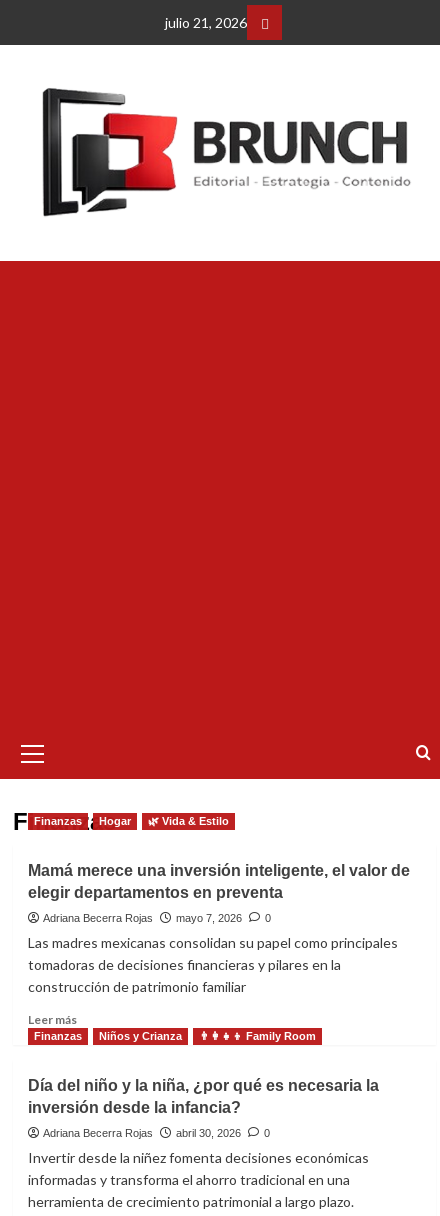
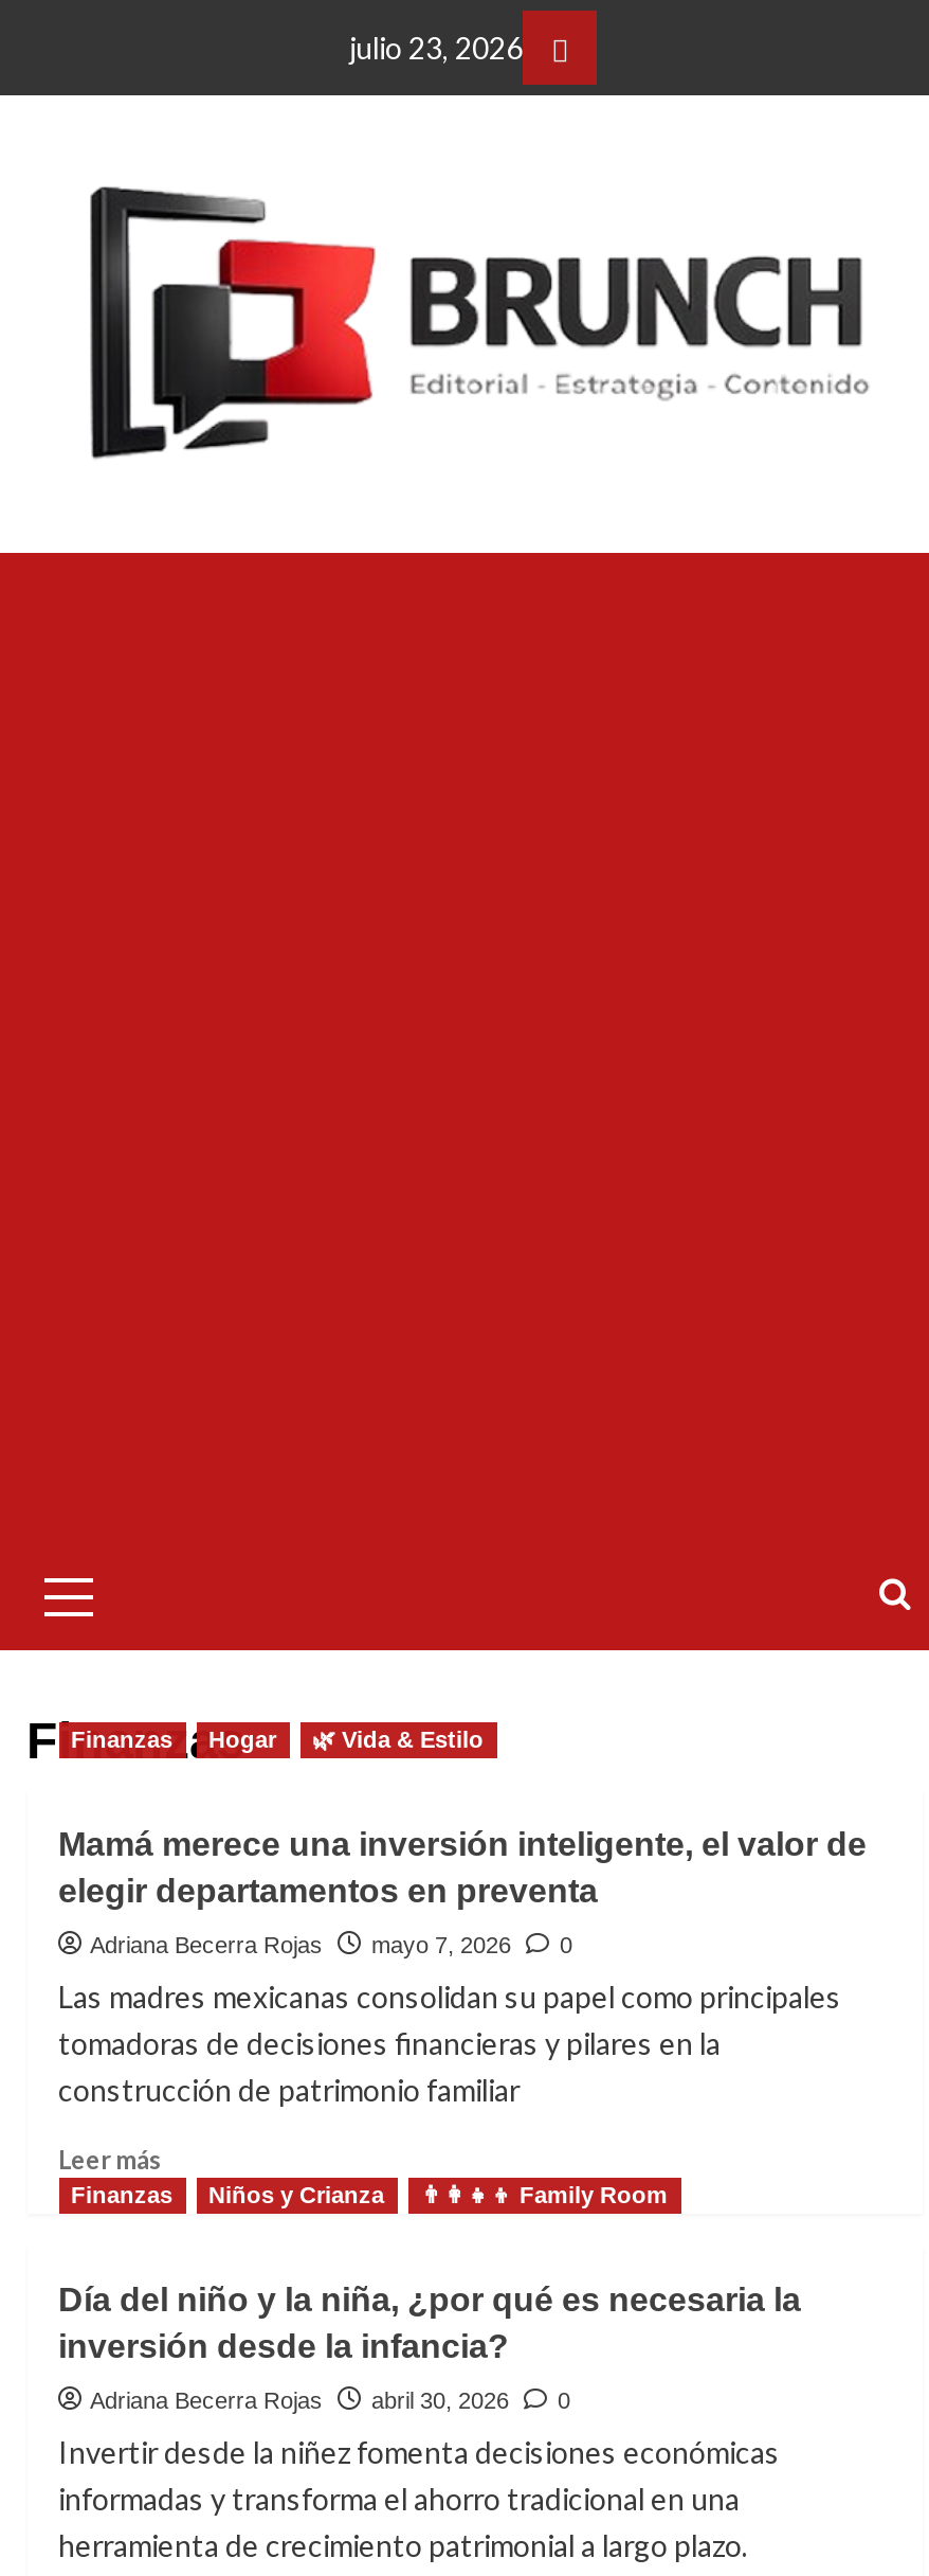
[165,14,247,31] julio 21, 2026 -> [349,30,523,66] julio 23, 2026

